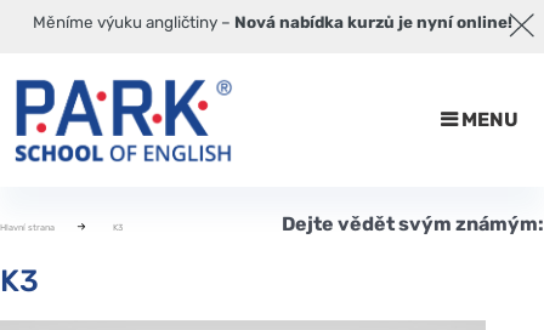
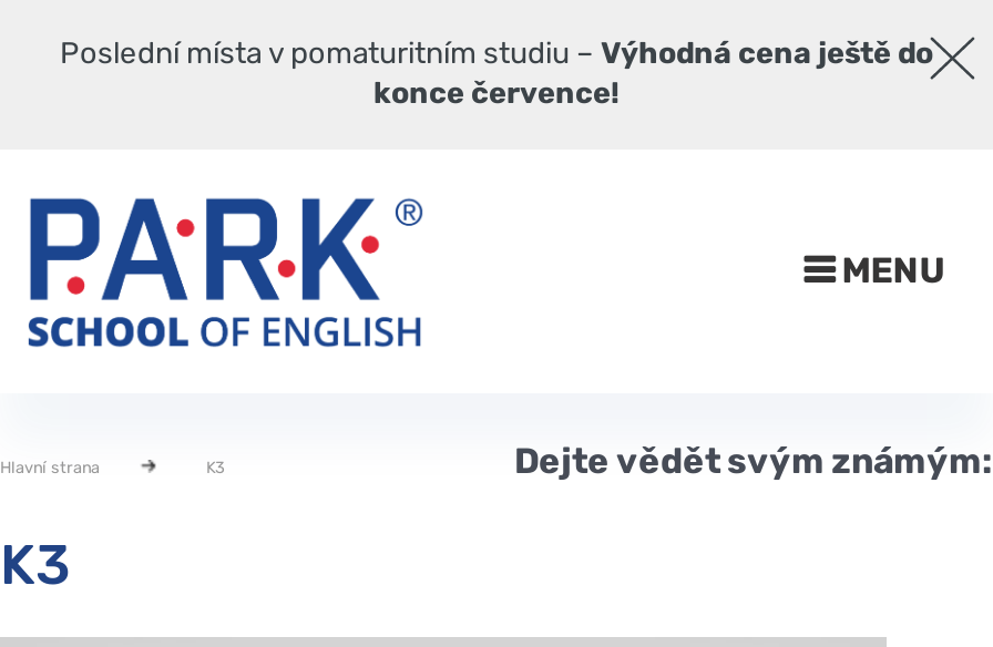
[32,12,512,31] Měníme výuku angličtiny – Nová nabídka kurzů je nyní online! -> [60,34,933,109] Poslední místa v pomaturitním studiu – Výhodná cena ještě do | konce července!

